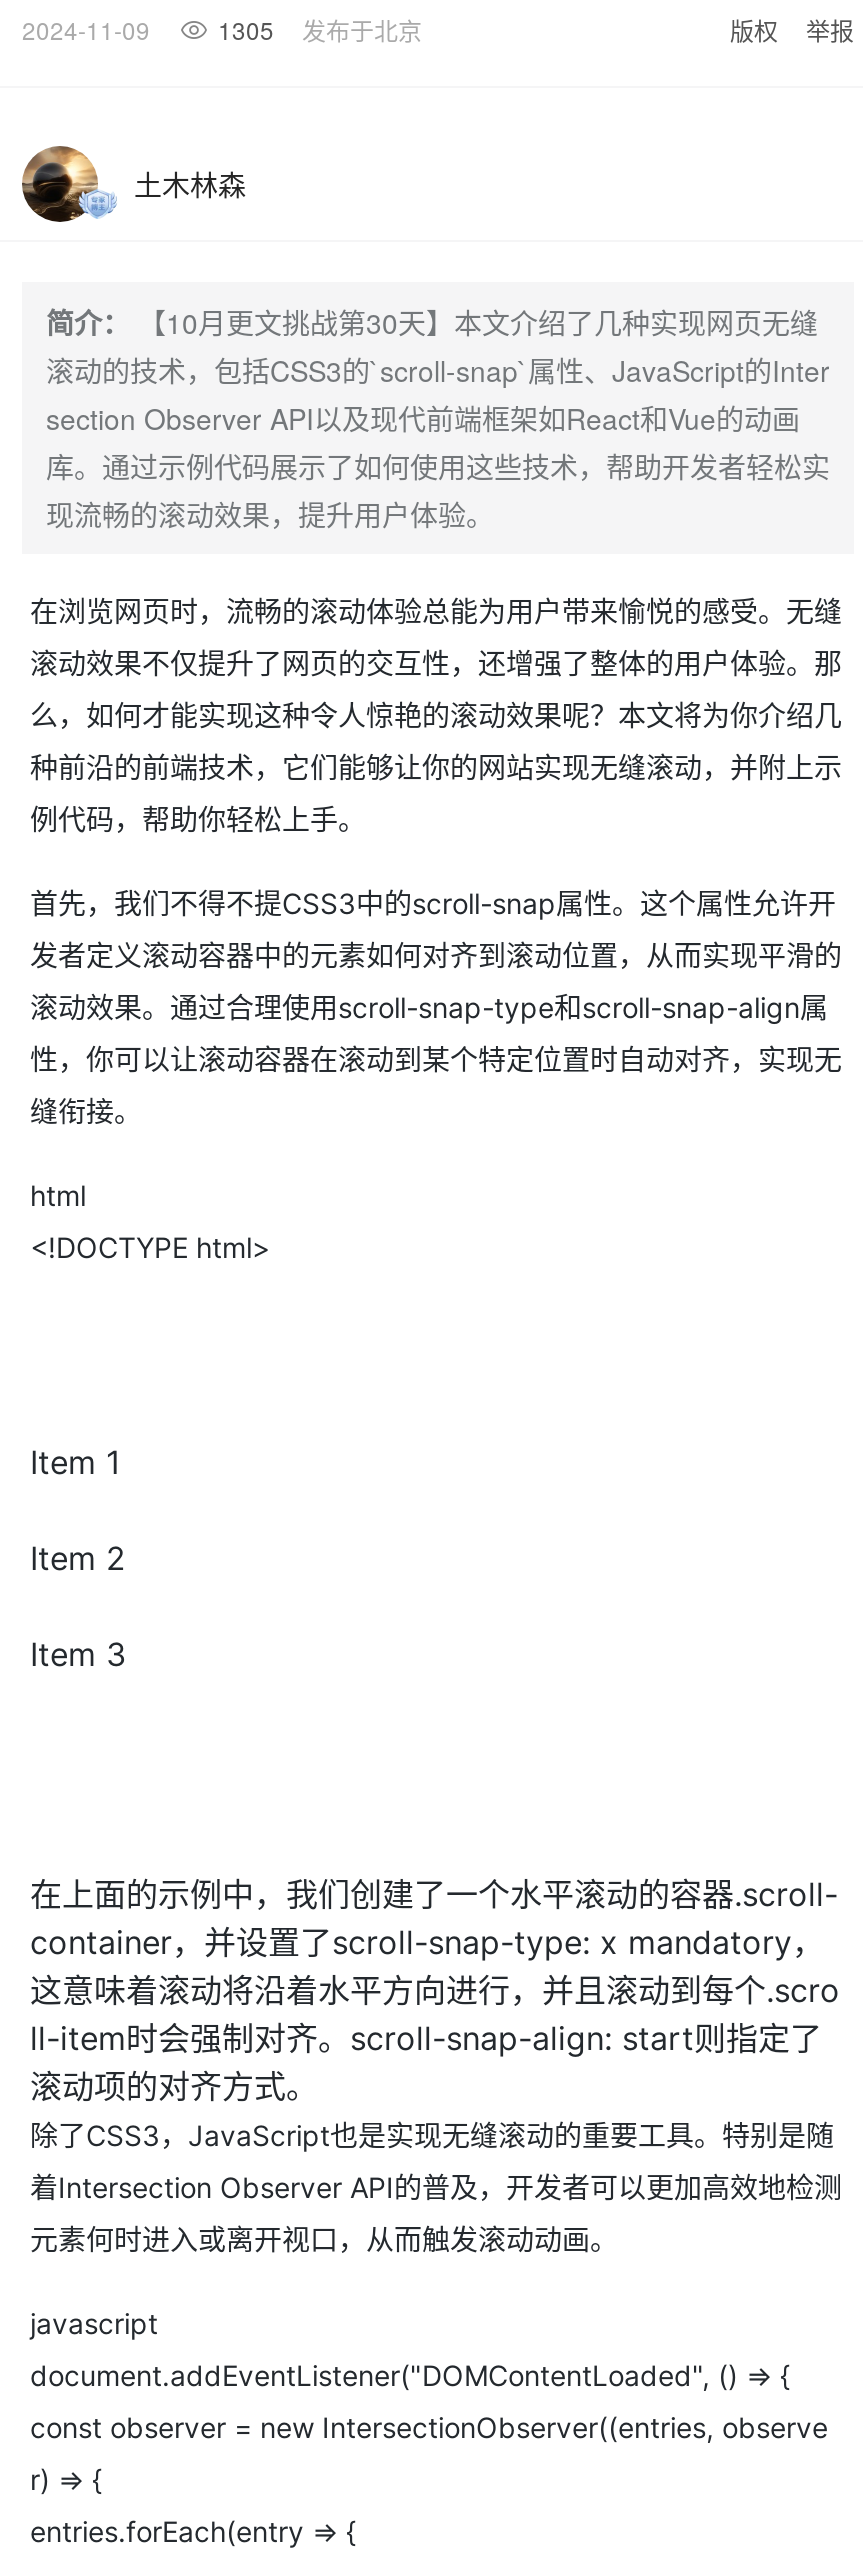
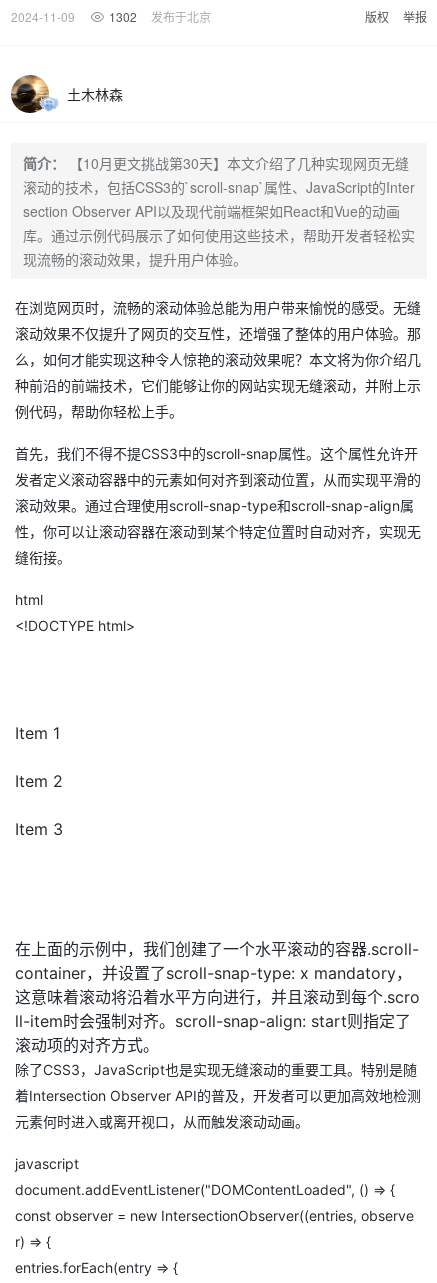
[22,12,422,46] 2024-11-09 1305 发布于北京 -> [11,8,211,25] 2024-11-09 1302 发布于北京

